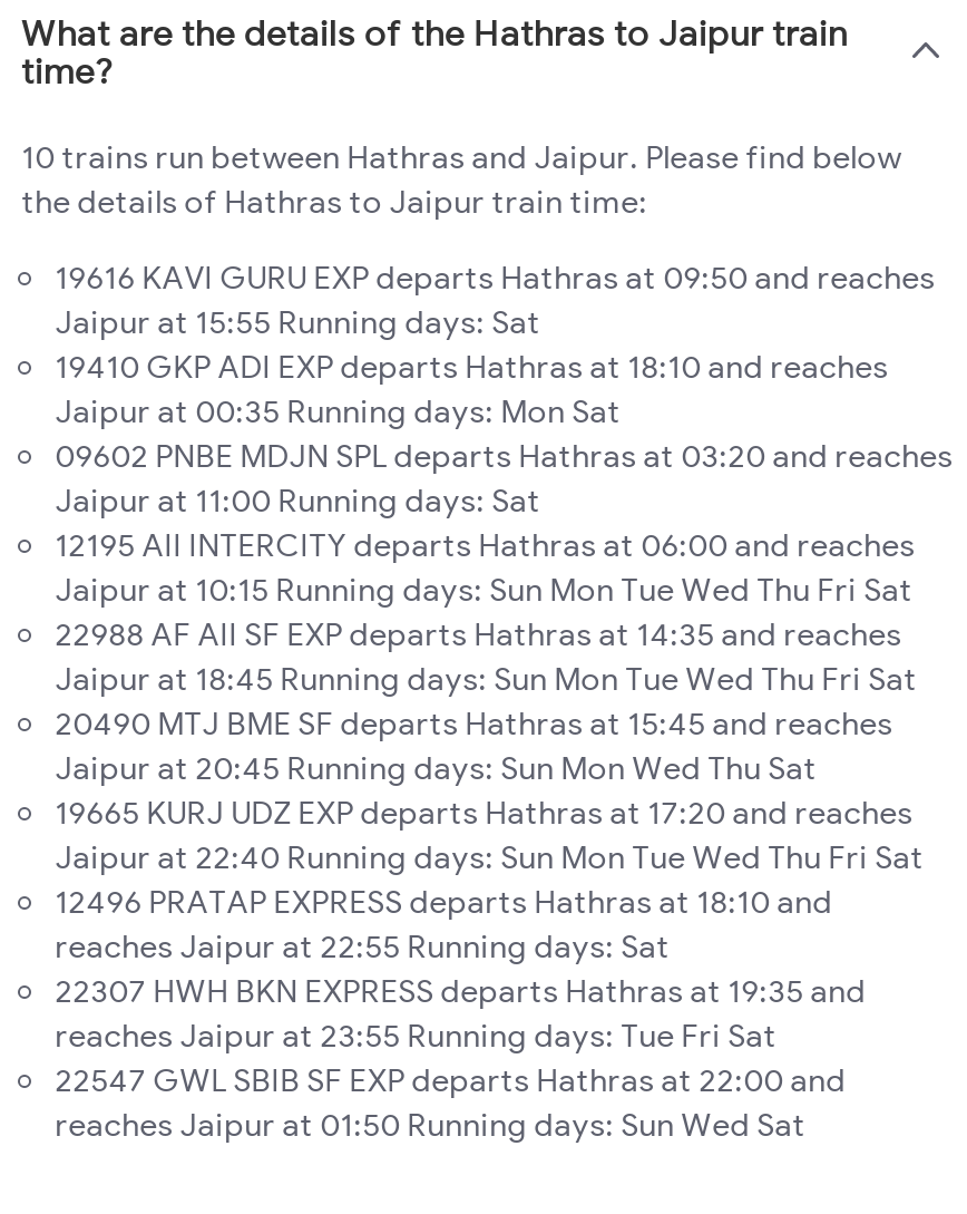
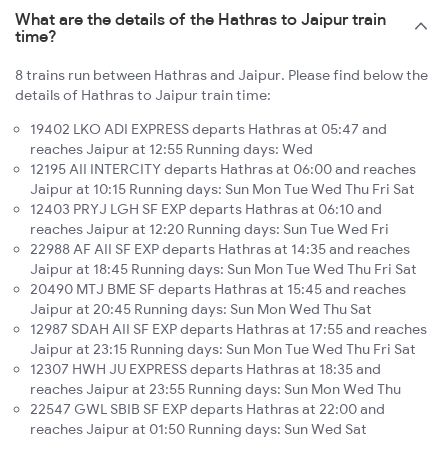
[21,137,901,222] 10 trains run between Hathras and Jaipur. Please find below | the details of Hathras to Jaipur train time: -> [15,66,428,104] 8 trains run between Hathras and Jaipur. Please find below the | details of Hathras to Jaipur train time:
[55,257,953,520] 19616 KAVI GURU EXP departs Hathras at 09:50 and reaches | Jaipur at 15:55 Running days: Sat | 19410 GKP ADI EXP departs Hathras at 18:10 and reaches | Jaipur at 00:35 Running days: Mon Sat | 09602 PNBE MDJN SPL departs Hathras at 03:20 and reaches | Jaipur at 11:00 Running days: Sat -> [30,120,387,158] 19402 LKO ADI EXPRESS departs Hathras at 05:47 and | reaches Jaipur at 12:55 Running days: Wed
none -> [30,200,389,238] 12403 PRYJ LGH SF EXP departs Hathras at 06:10 and | reaches Jaipur at 12:20 Running days: Sun Tue Wed Fri
[55,792,924,1055] 19665 KURJ UDZ EXP departs Hathras at 17:20 and reaches | Jaipur at 22:40 Running days: Sun Mon Tue Wed Thu Fri Sat | 12496 PRATAP EXPRESS departs Hathras at 18:10 and | reaches Jaipur at 22:55 Running days: Sat | 22307 HWH BKN EXPRESS departs Hathras at 19:35 and | reaches Jaipur at 23:55 Running days: Tue Fri Sat -> [30,320,427,398] 12987 SDAH AII SF EXP departs Hathras at 17:55 and reaches | Jaipur at 23:15 Running days: Sun Mon Tue Wed Thu Fri Sat | 12307 HWH JU EXPRESS departs Hathras at 18:35 and | reaches Jaipur at 23:55 Running days: Sun Mon Wed Thu

